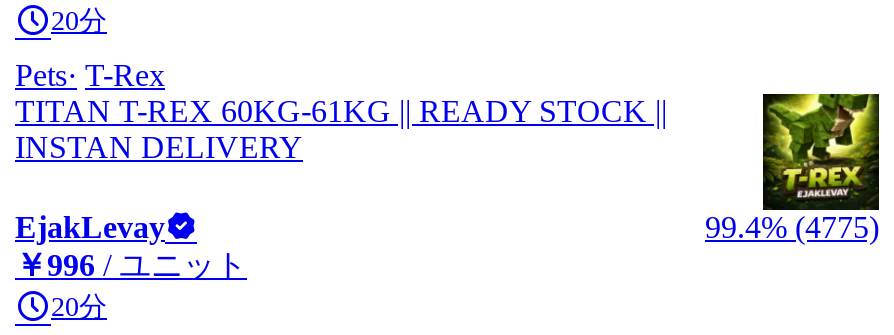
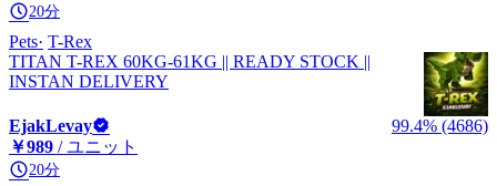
[705,210,879,244] 99.4% (4775) -> [392,116,488,135] 99.4% (4686)
[15,248,247,282] ￥996 / ユニット -> [9,137,138,156] ￥989 / ユニット

